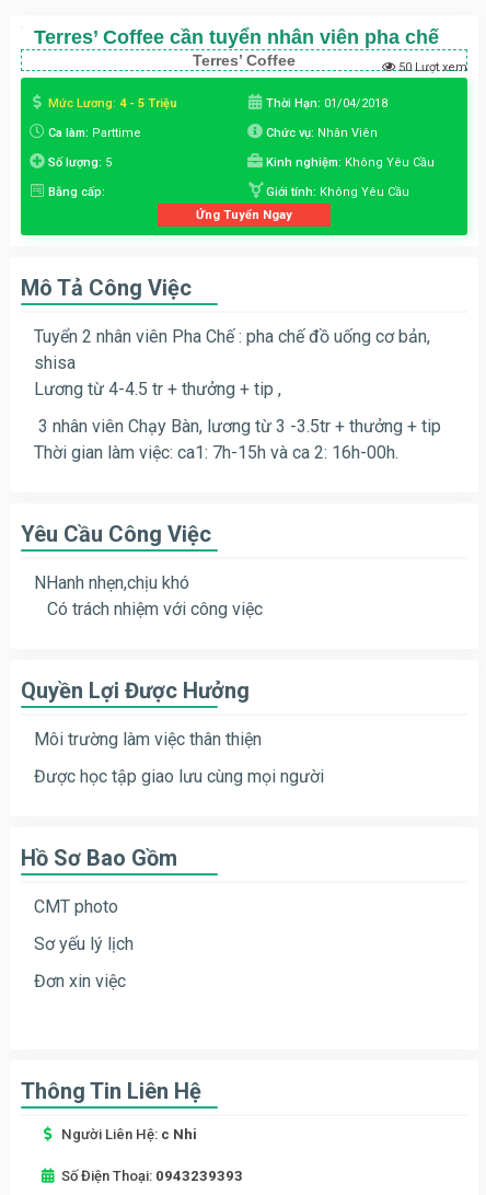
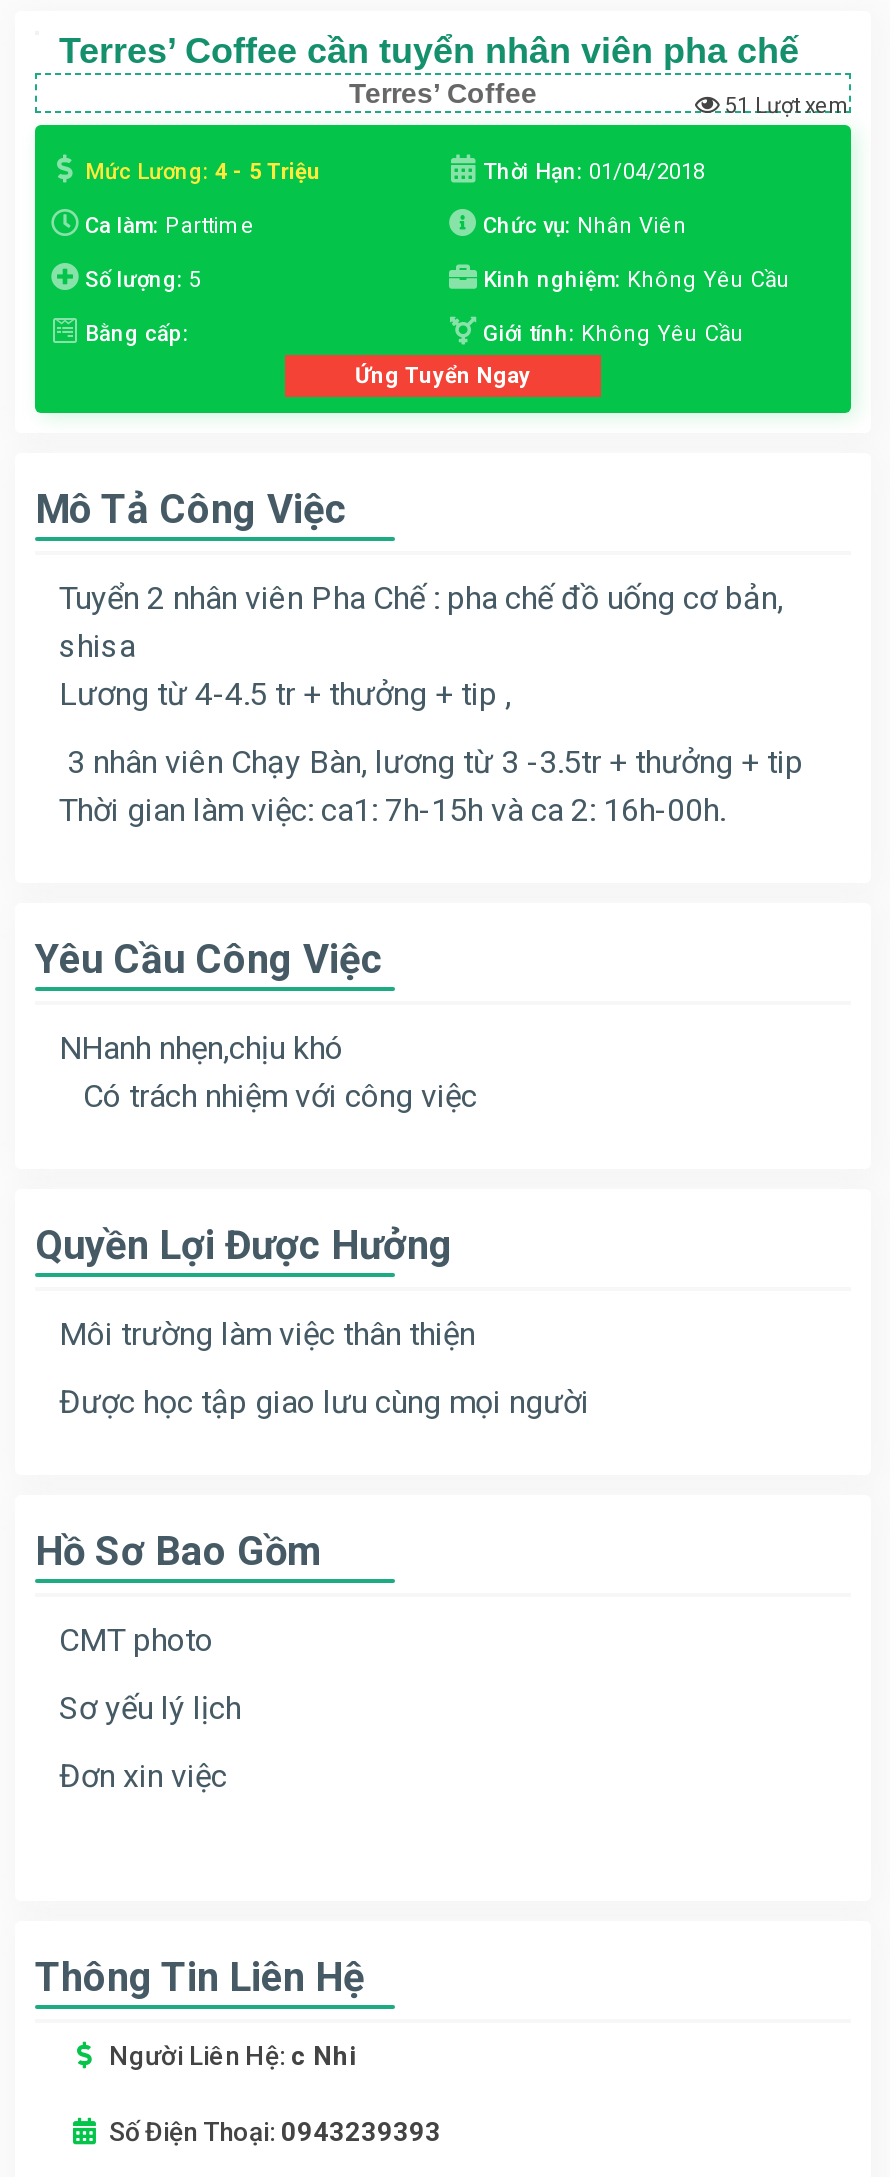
[398,60,467,74] 50 Lượt xem -> [725,93,851,119] 51 Lượt xem

